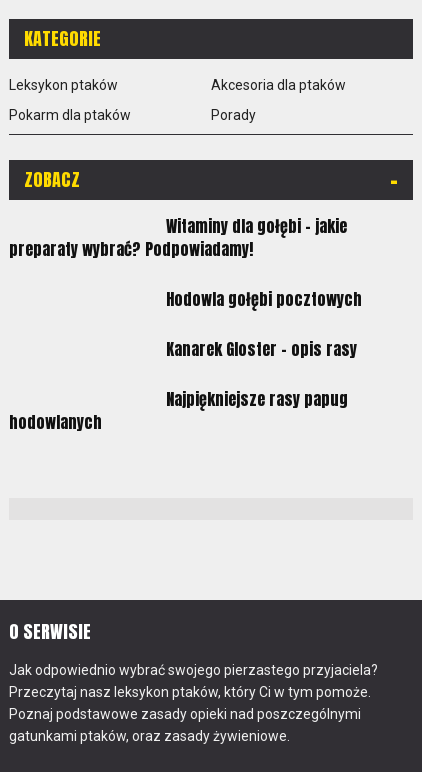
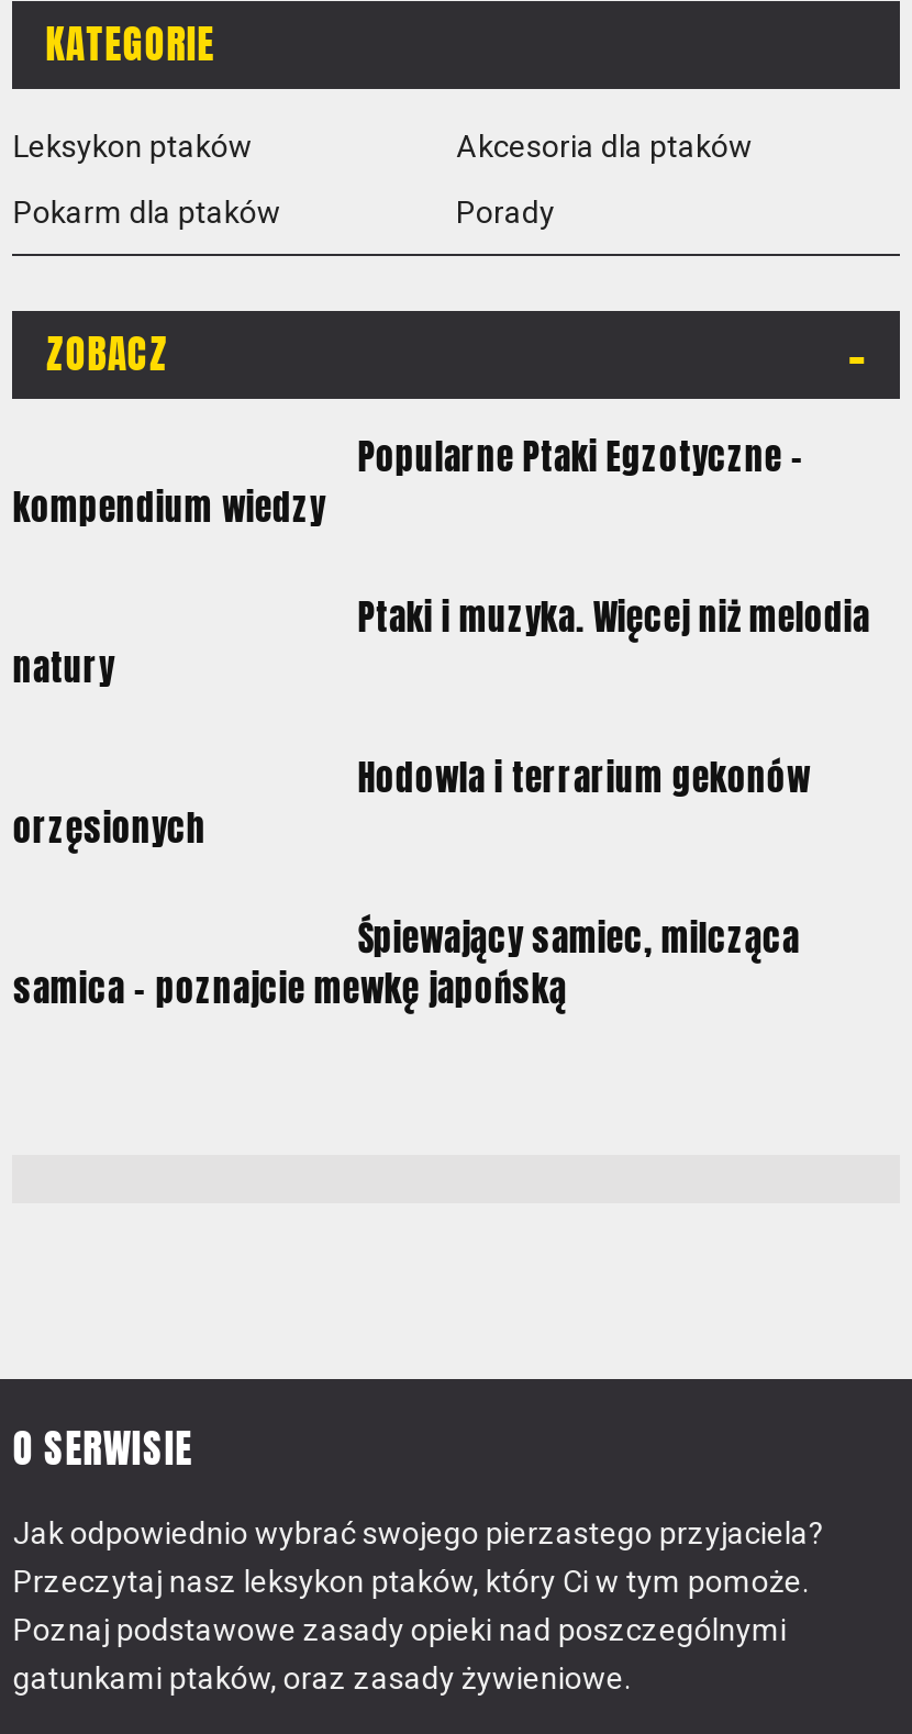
[9,214,347,261] Witaminy dla gołębi – jakie | preparaty wybrać? Podpowiadamy! -> [13,430,804,534] Popularne Ptaki Egzotyczne - | kompendium wiedzy
[166,287,362,311] Hodowla gołębi pocztowych -> [13,591,870,694] Ptaki i muzyka. Więcej niż melodia | natury
[166,337,357,361] Kanarek Gloster - opis rasy -> [13,751,811,854] Hodowla i terrarium gekonów | orzęsionych
[9,387,348,434] Najpiękniejsze rasy papug | hodowlanych -> [13,912,800,1015] Śpiewający samiec, milcząca | samica - poznajcie mewkę japońską

